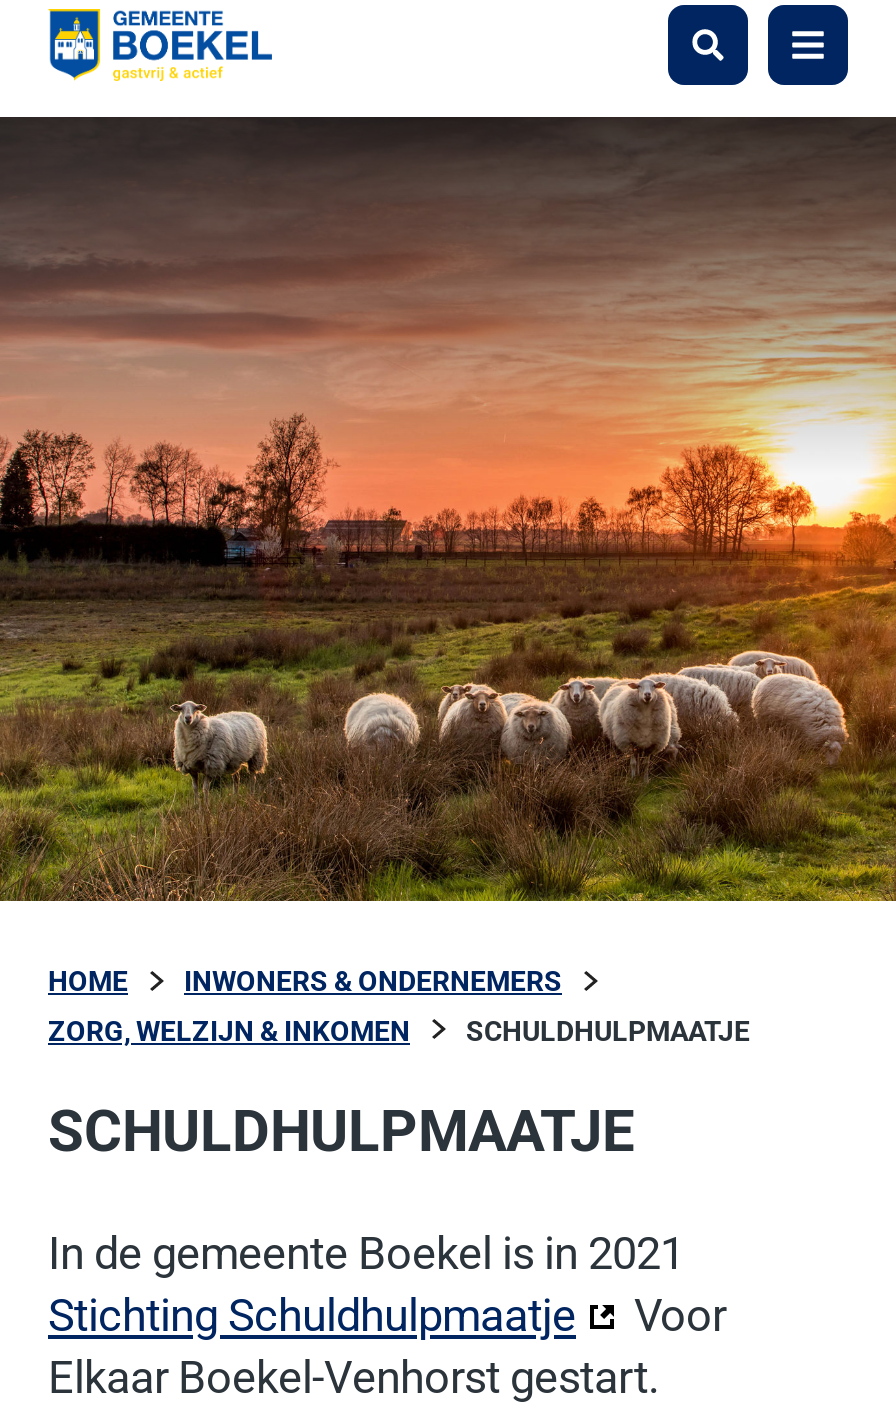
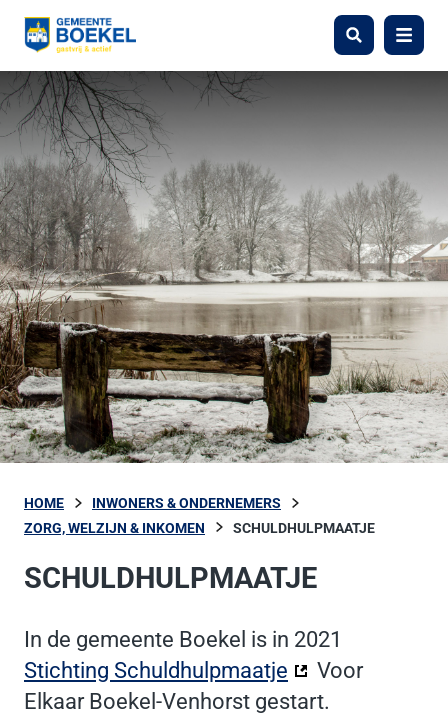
[6,121,890,903] [image] -> [3,74,445,463] [image]

